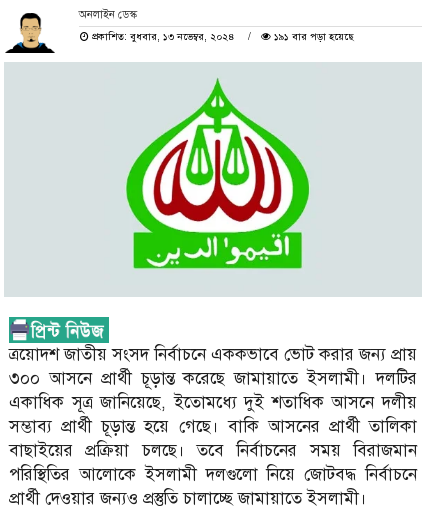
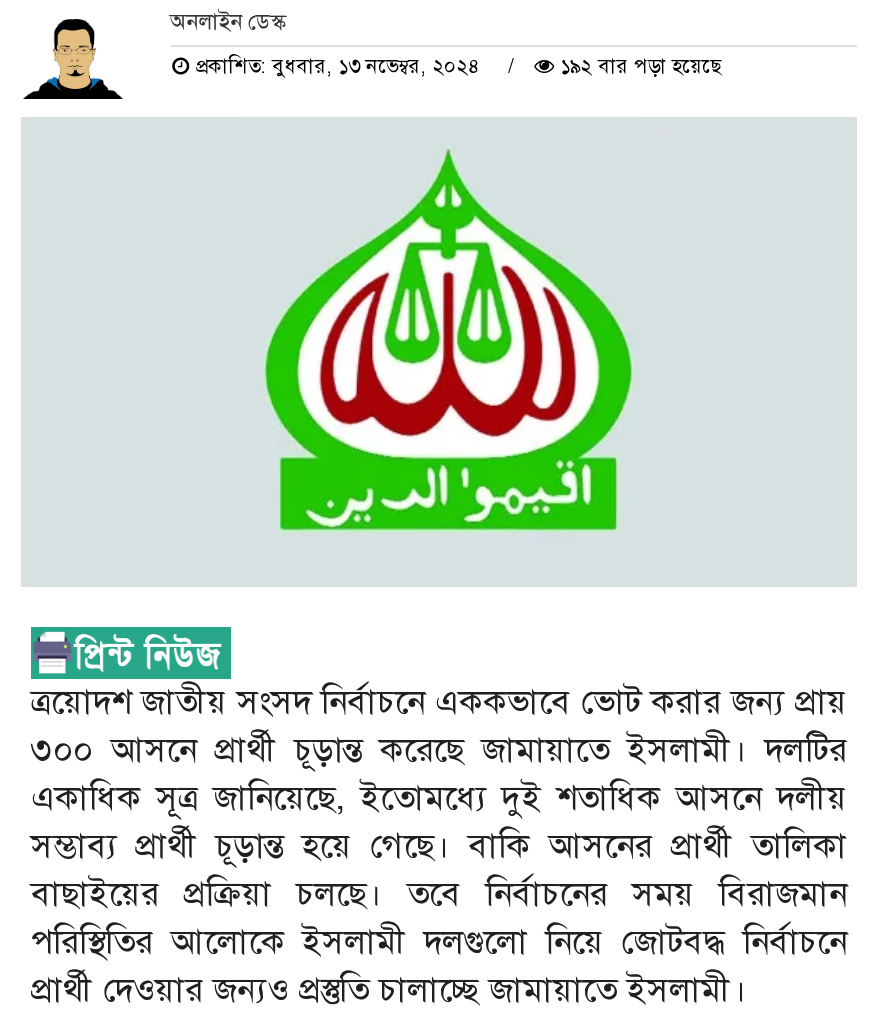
[271,30,354,43] ১৯১ বার পড়া হয়েছে -> [554,54,722,80] ১৯২ বার পড়া হয়েছে

